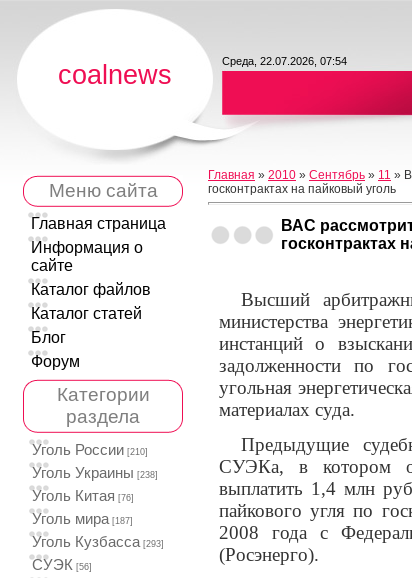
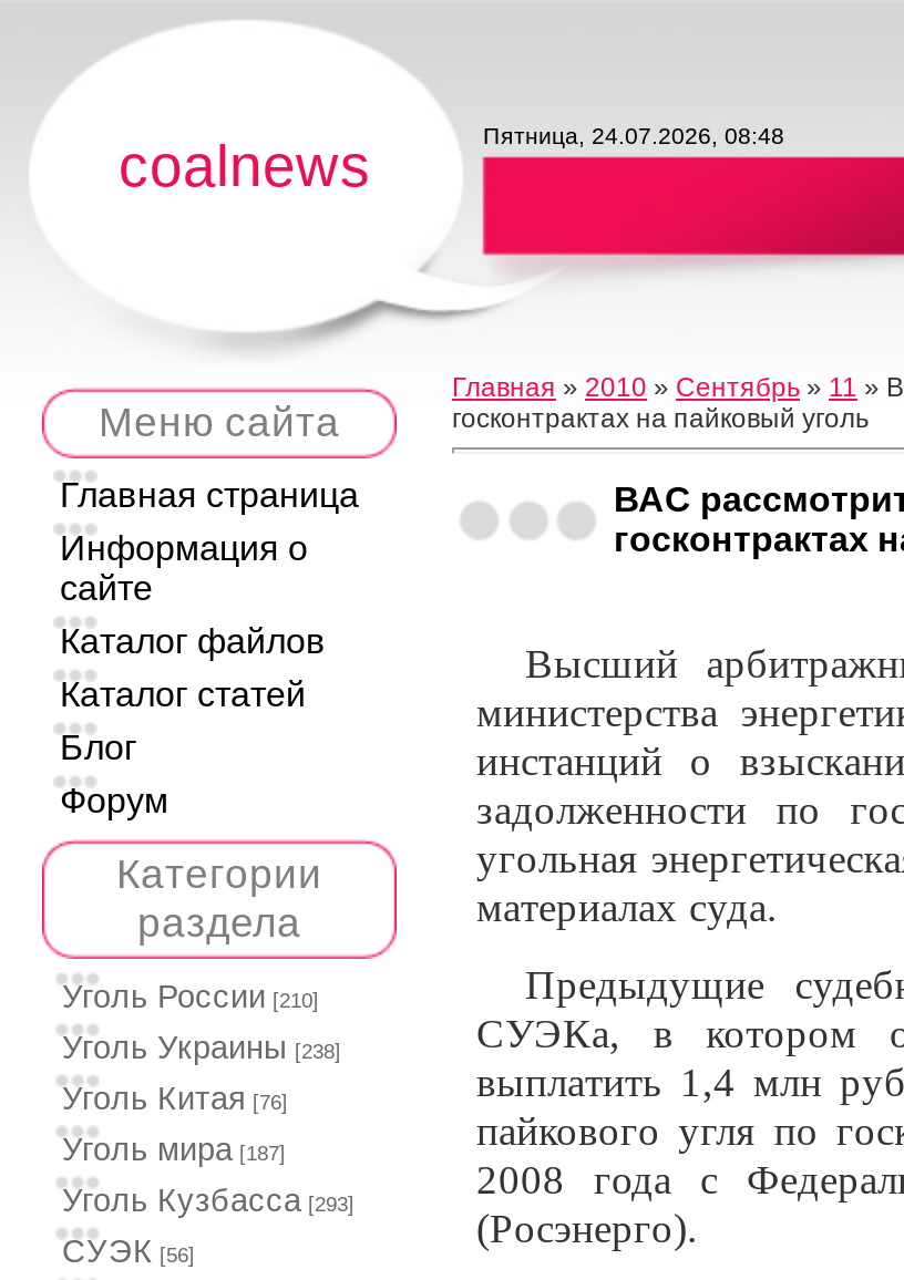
[222,55,347,67] Среда, 22.07.2026, 07:54 -> [483,122,784,148] Пятница, 24.07.2026, 08:48

